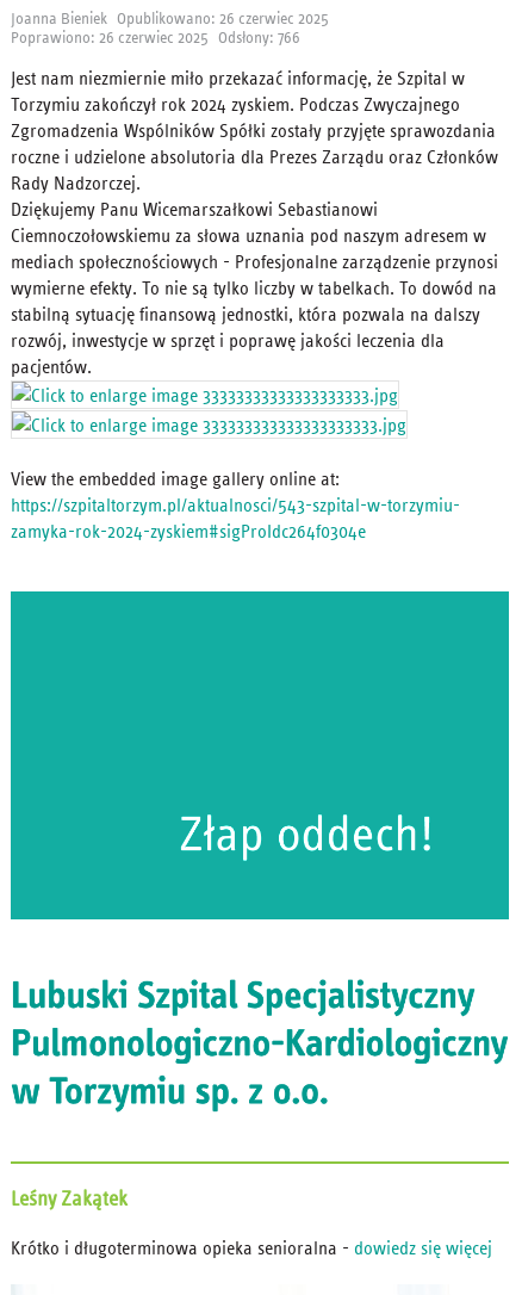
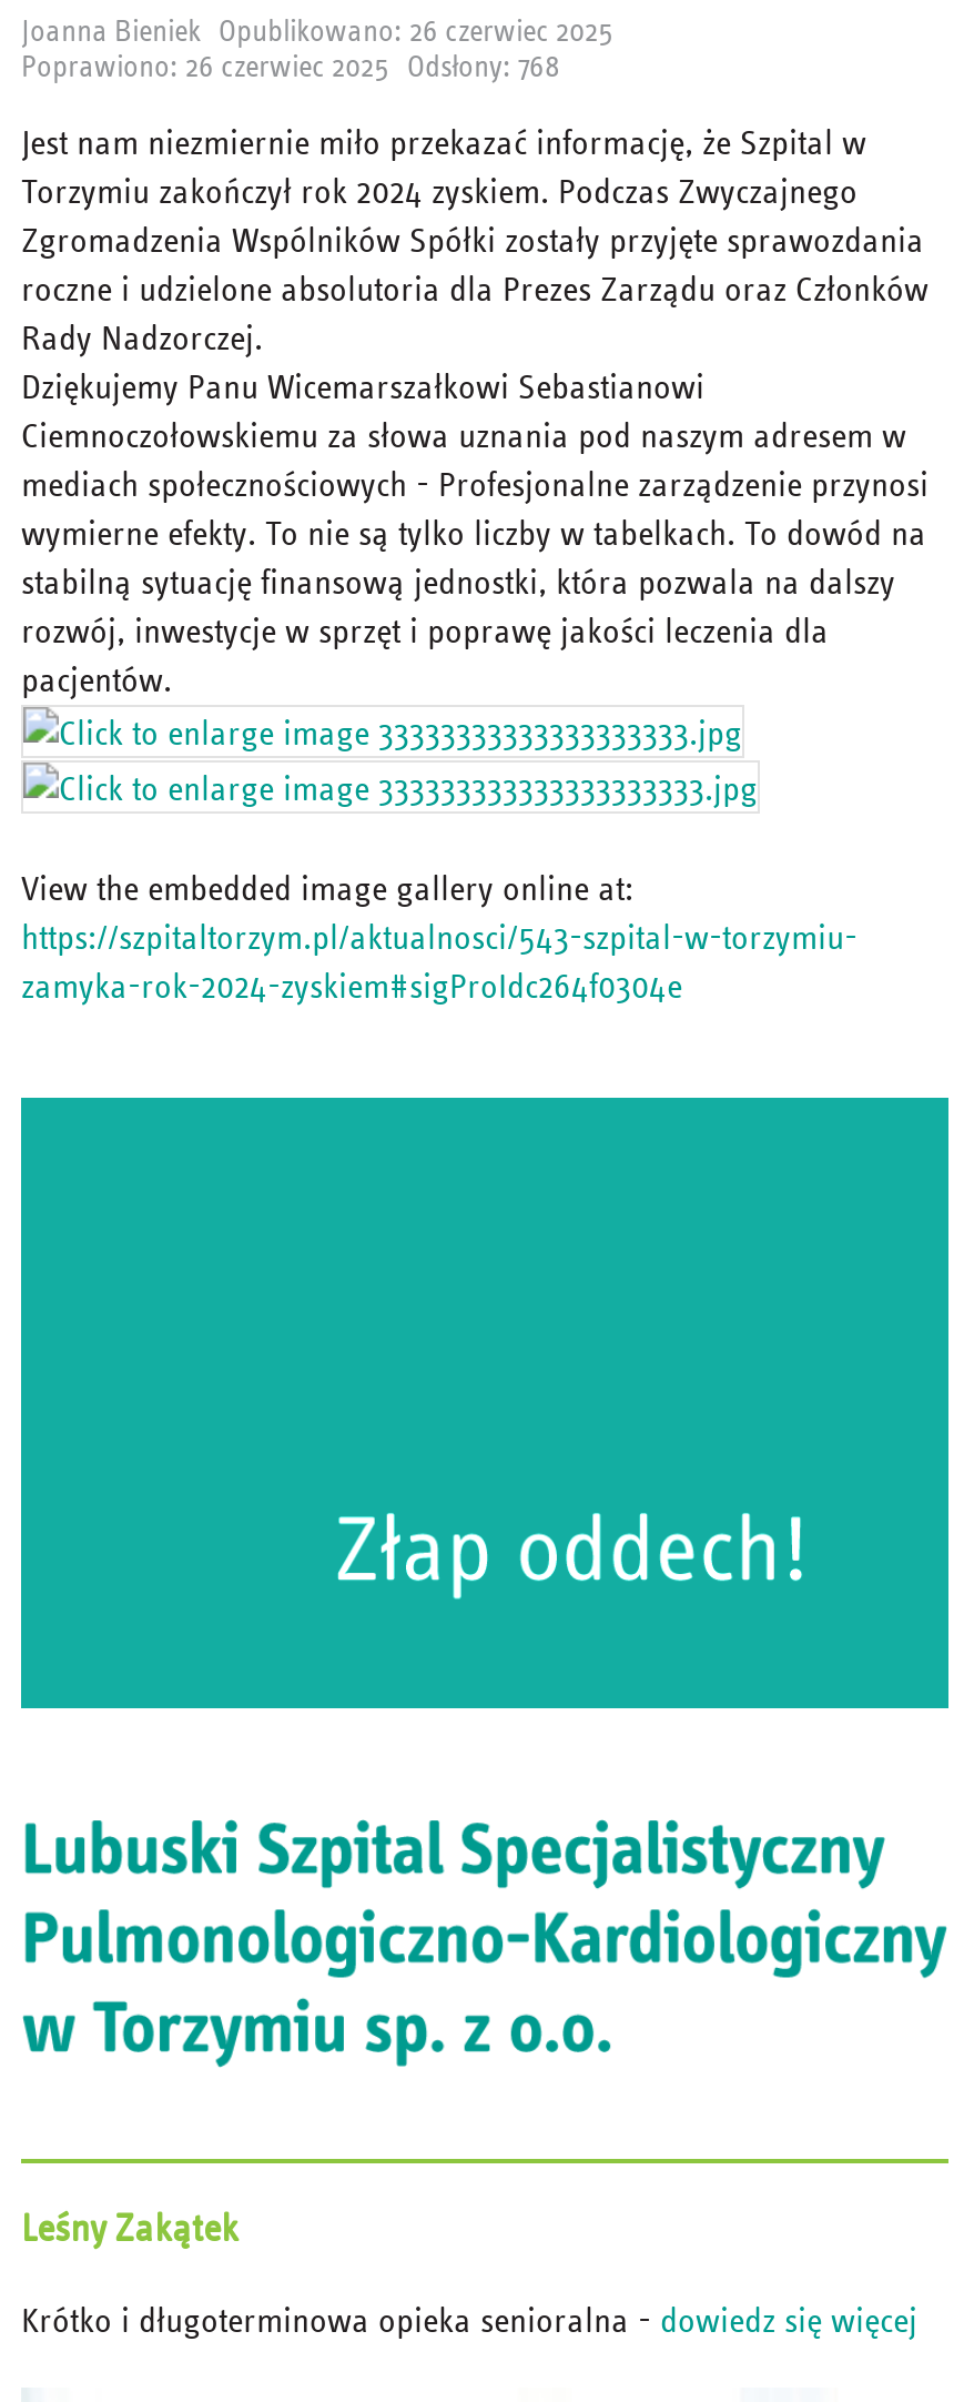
[11,27,300,47] Poprawiono: 26 czerwiec 2025 Odsłony: 766 -> [21,48,560,83] Poprawiono: 26 czerwiec 2025 Odsłony: 768

